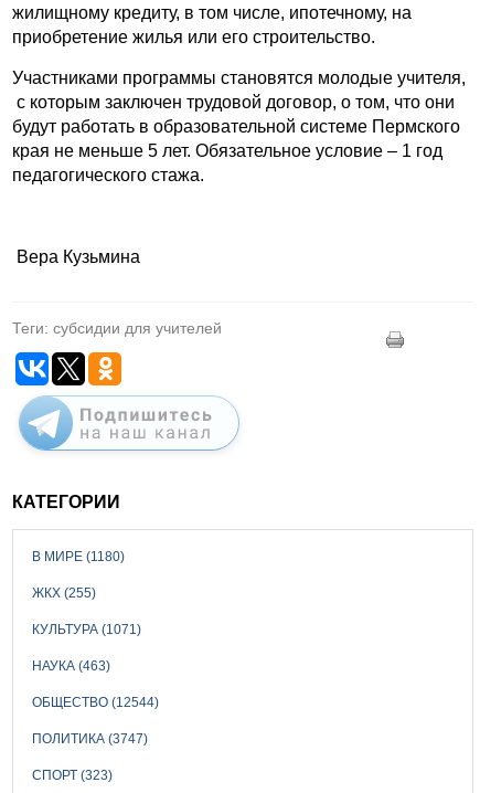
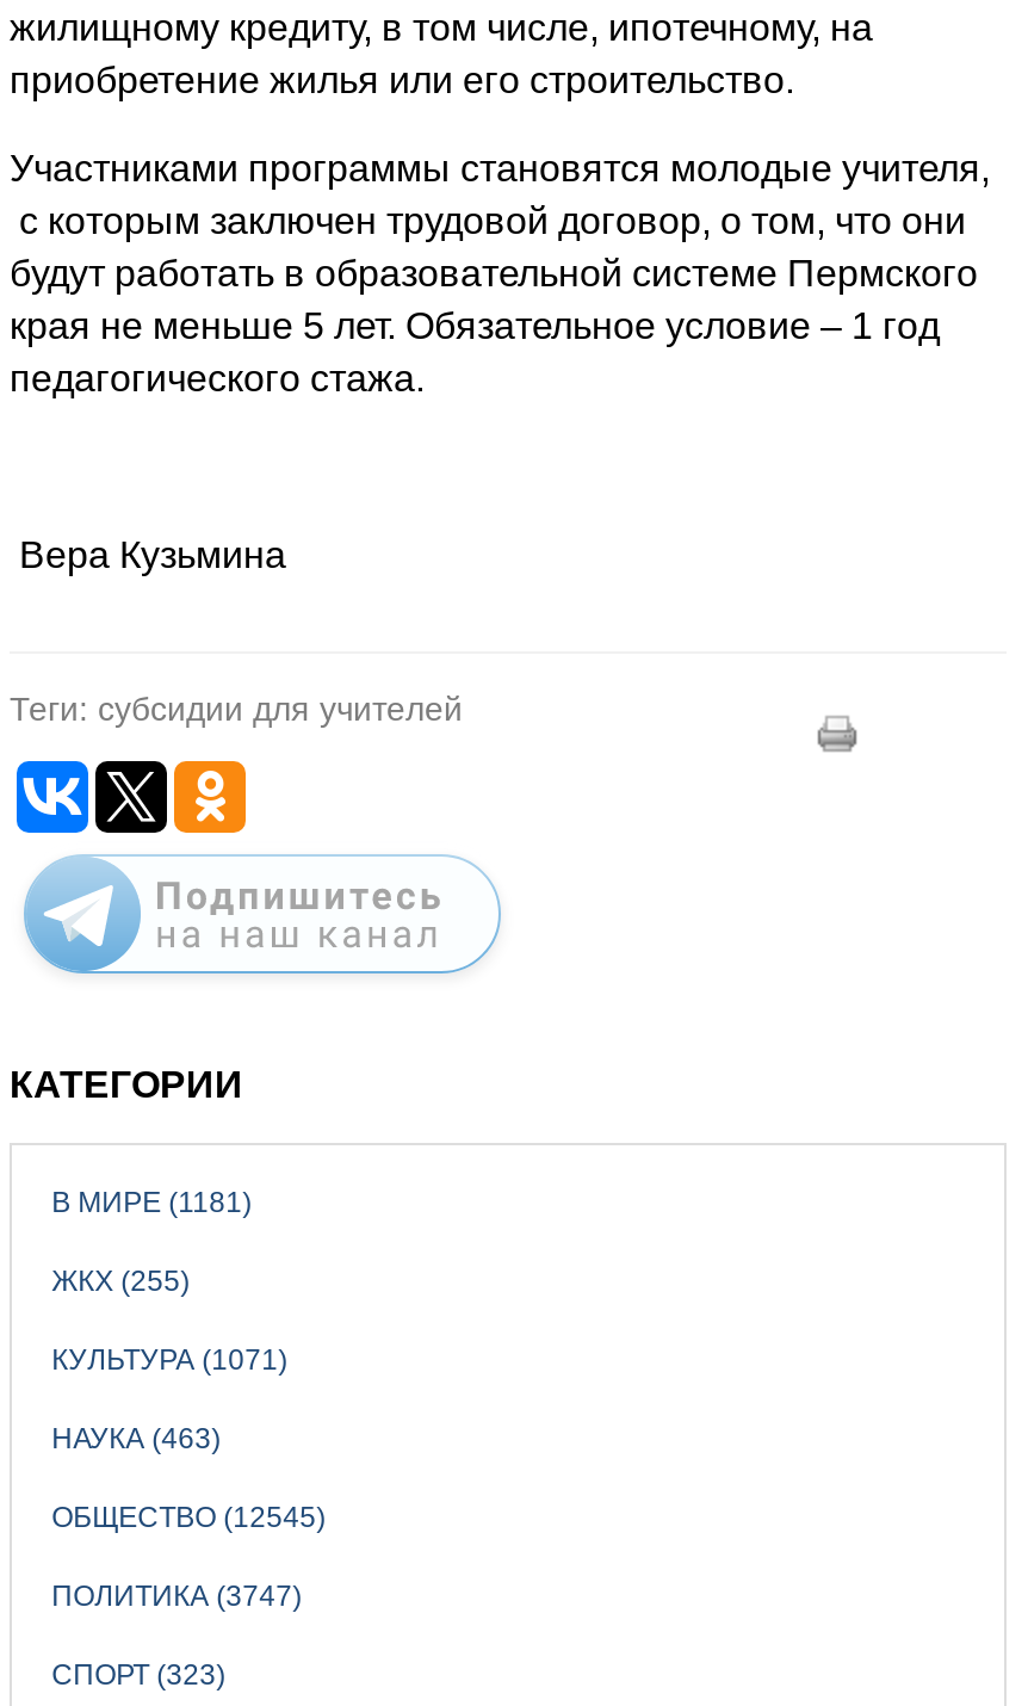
[32,548,124,564] В МИРЕ (1180) -> [52,1185,252,1218] В МИРЕ (1181)
[32,694,158,710] ОБЩЕСТВО (12544) -> [52,1500,326,1533] ОБЩЕСТВО (12545)

